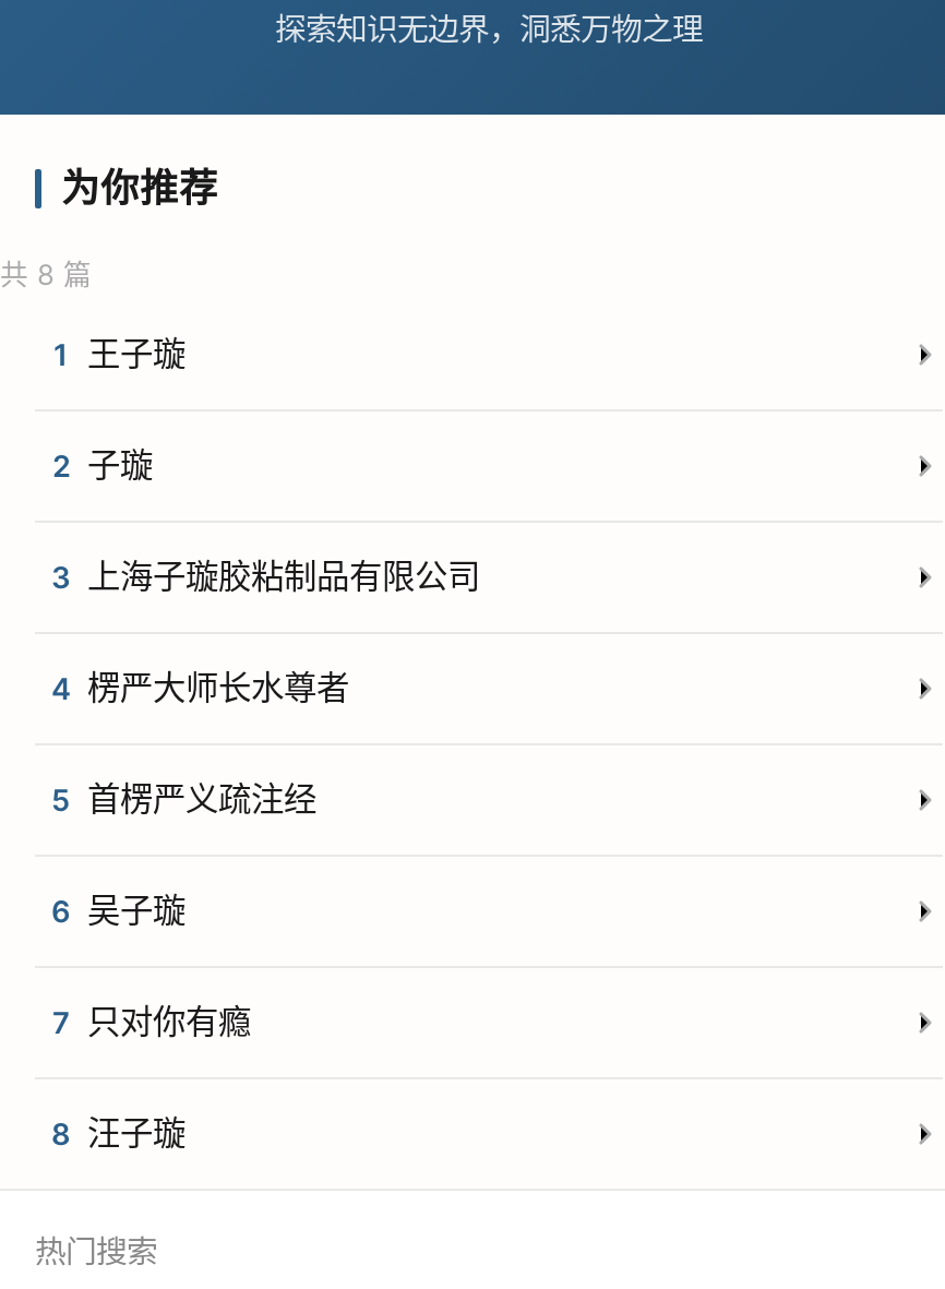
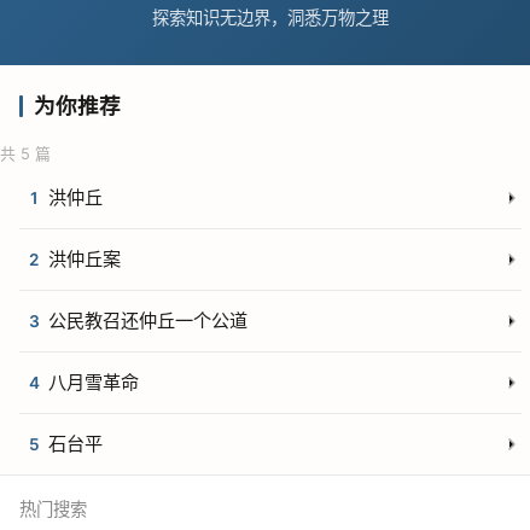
[0,259,480,1154] 共 8 篇 | 1 王子璇 | 2 子璇 | 3 上海子璇胶粘制品有限公司 | 4 楞严大师长水尊者 | 5 首楞严义疏注经 | 6 吴子璇 | 7 只对你有瘾 | 8 汪子璇 -> [0,145,247,455] 共 5 篇 | 1 洪仲丘 | 2 洪仲丘案 | 3 公民教召还仲丘一个公道 | 4 八月雪革命 | 5 石台平

